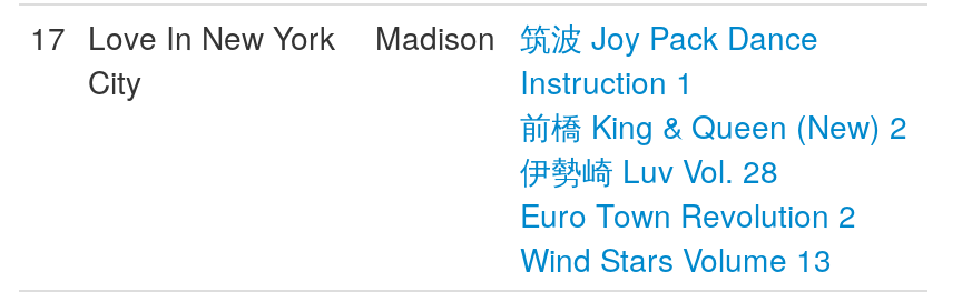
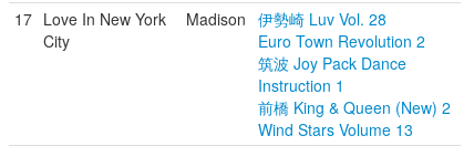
[375,14,818,59] Madison 筑波 Joy Pack Dance -> [186,8,406,74] Madison 伊勢崎 Luv Vol. 28 | 筑波 Joy Pack Dance
moved [520,59,907,148] -> [258,74,451,118]: Instruction 1 | 前橋 King & Queen (New) 2
[520,148,778,192] 伊勢崎 Luv Vol. 28 -> none
moved [520,192,856,236] -> [258,30,425,52]: Euro Town Revolution 2

